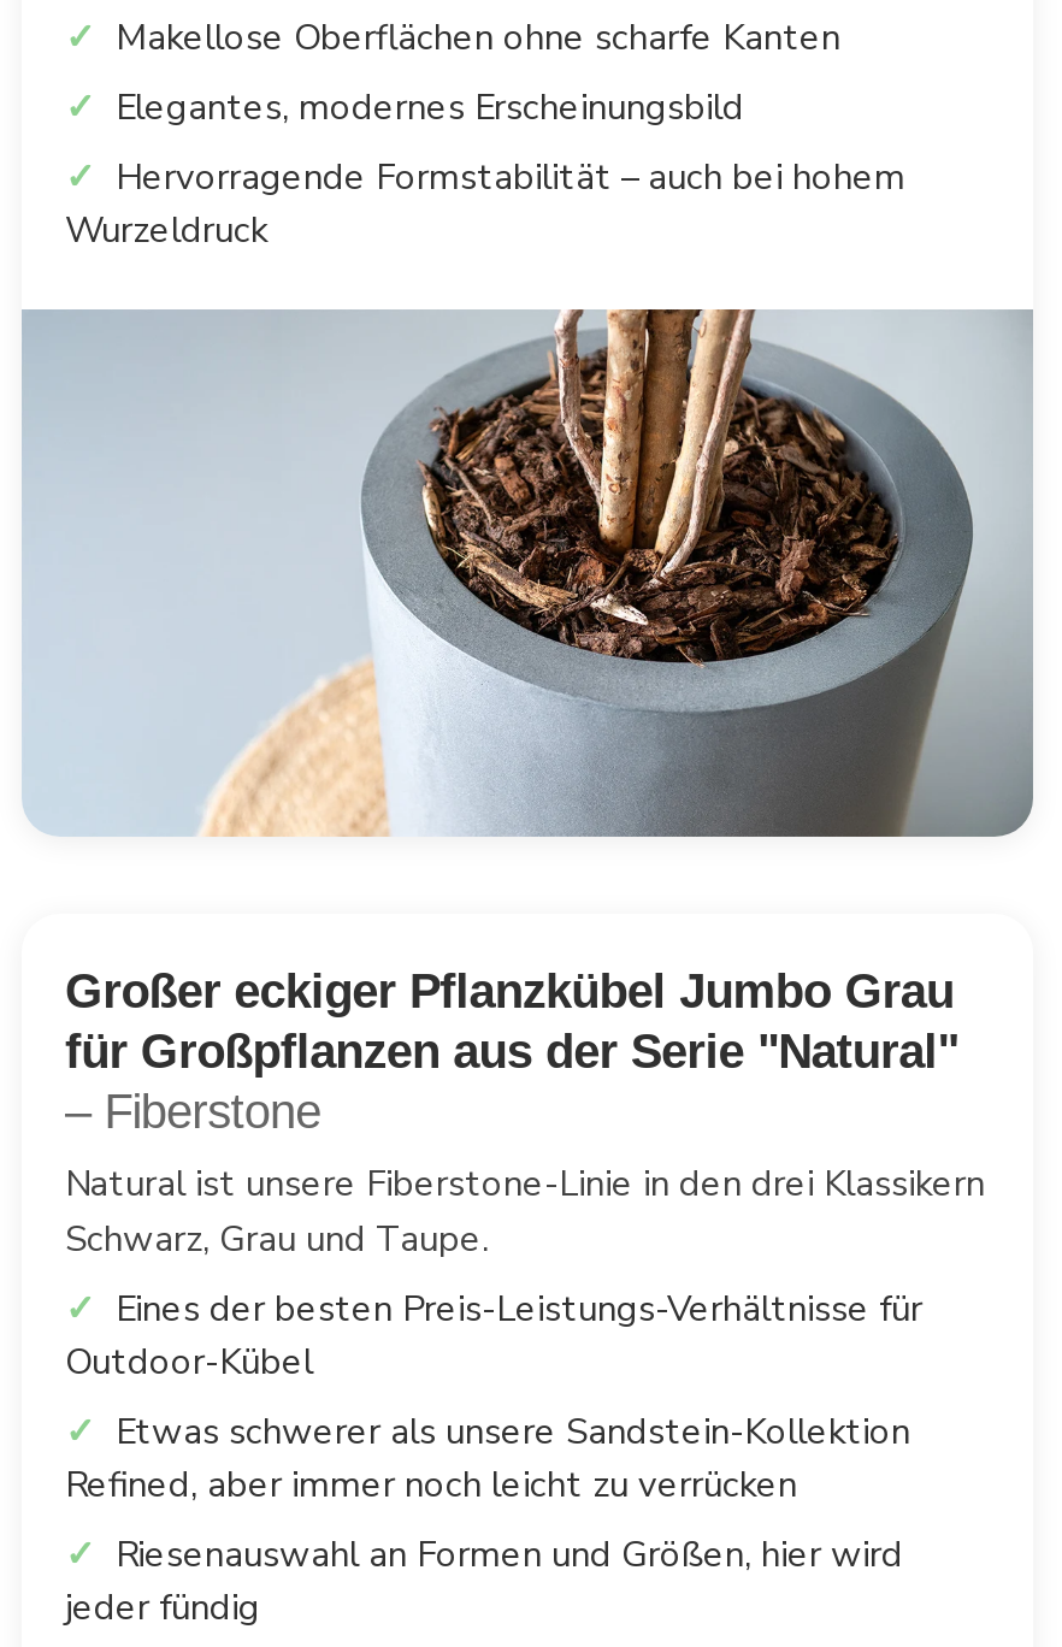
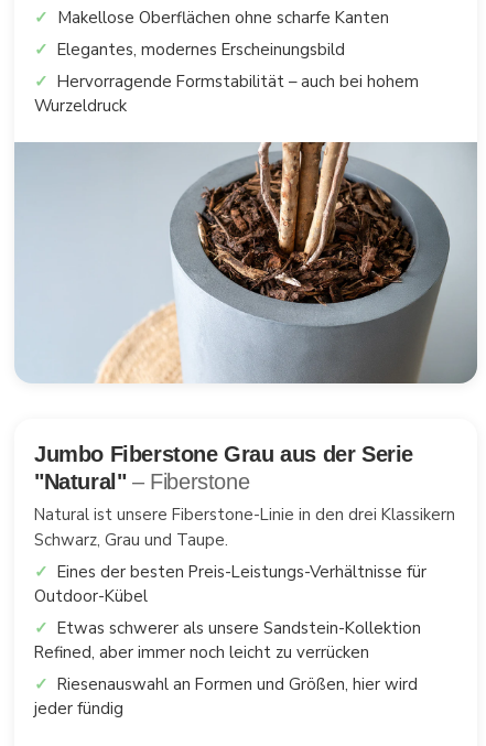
[65,966,958,1139] Großer eckiger Pflanzkübel Jumbo Grau | für Großpflanzen aus der Serie "Natural" | – Fiberstone -> [34,442,413,494] Jumbo Fiberstone Grau aus der Serie | "Natural" – Fiberstone

